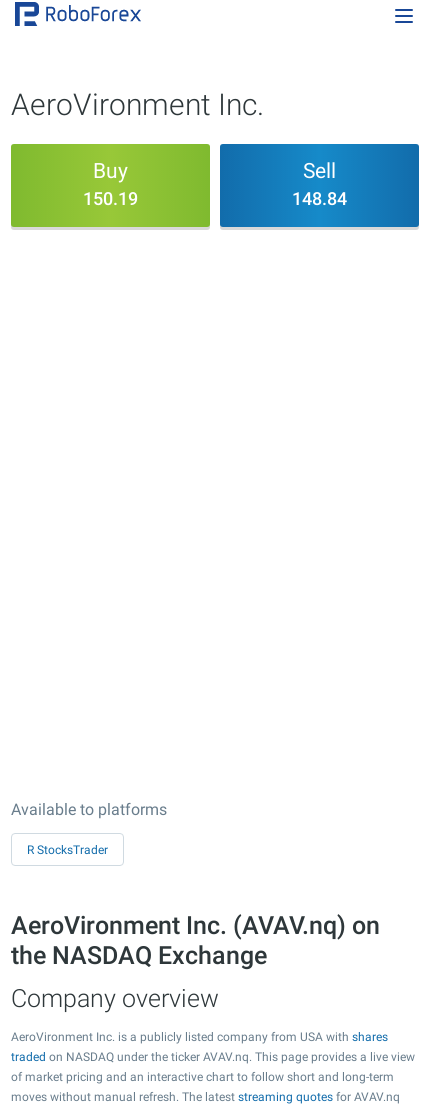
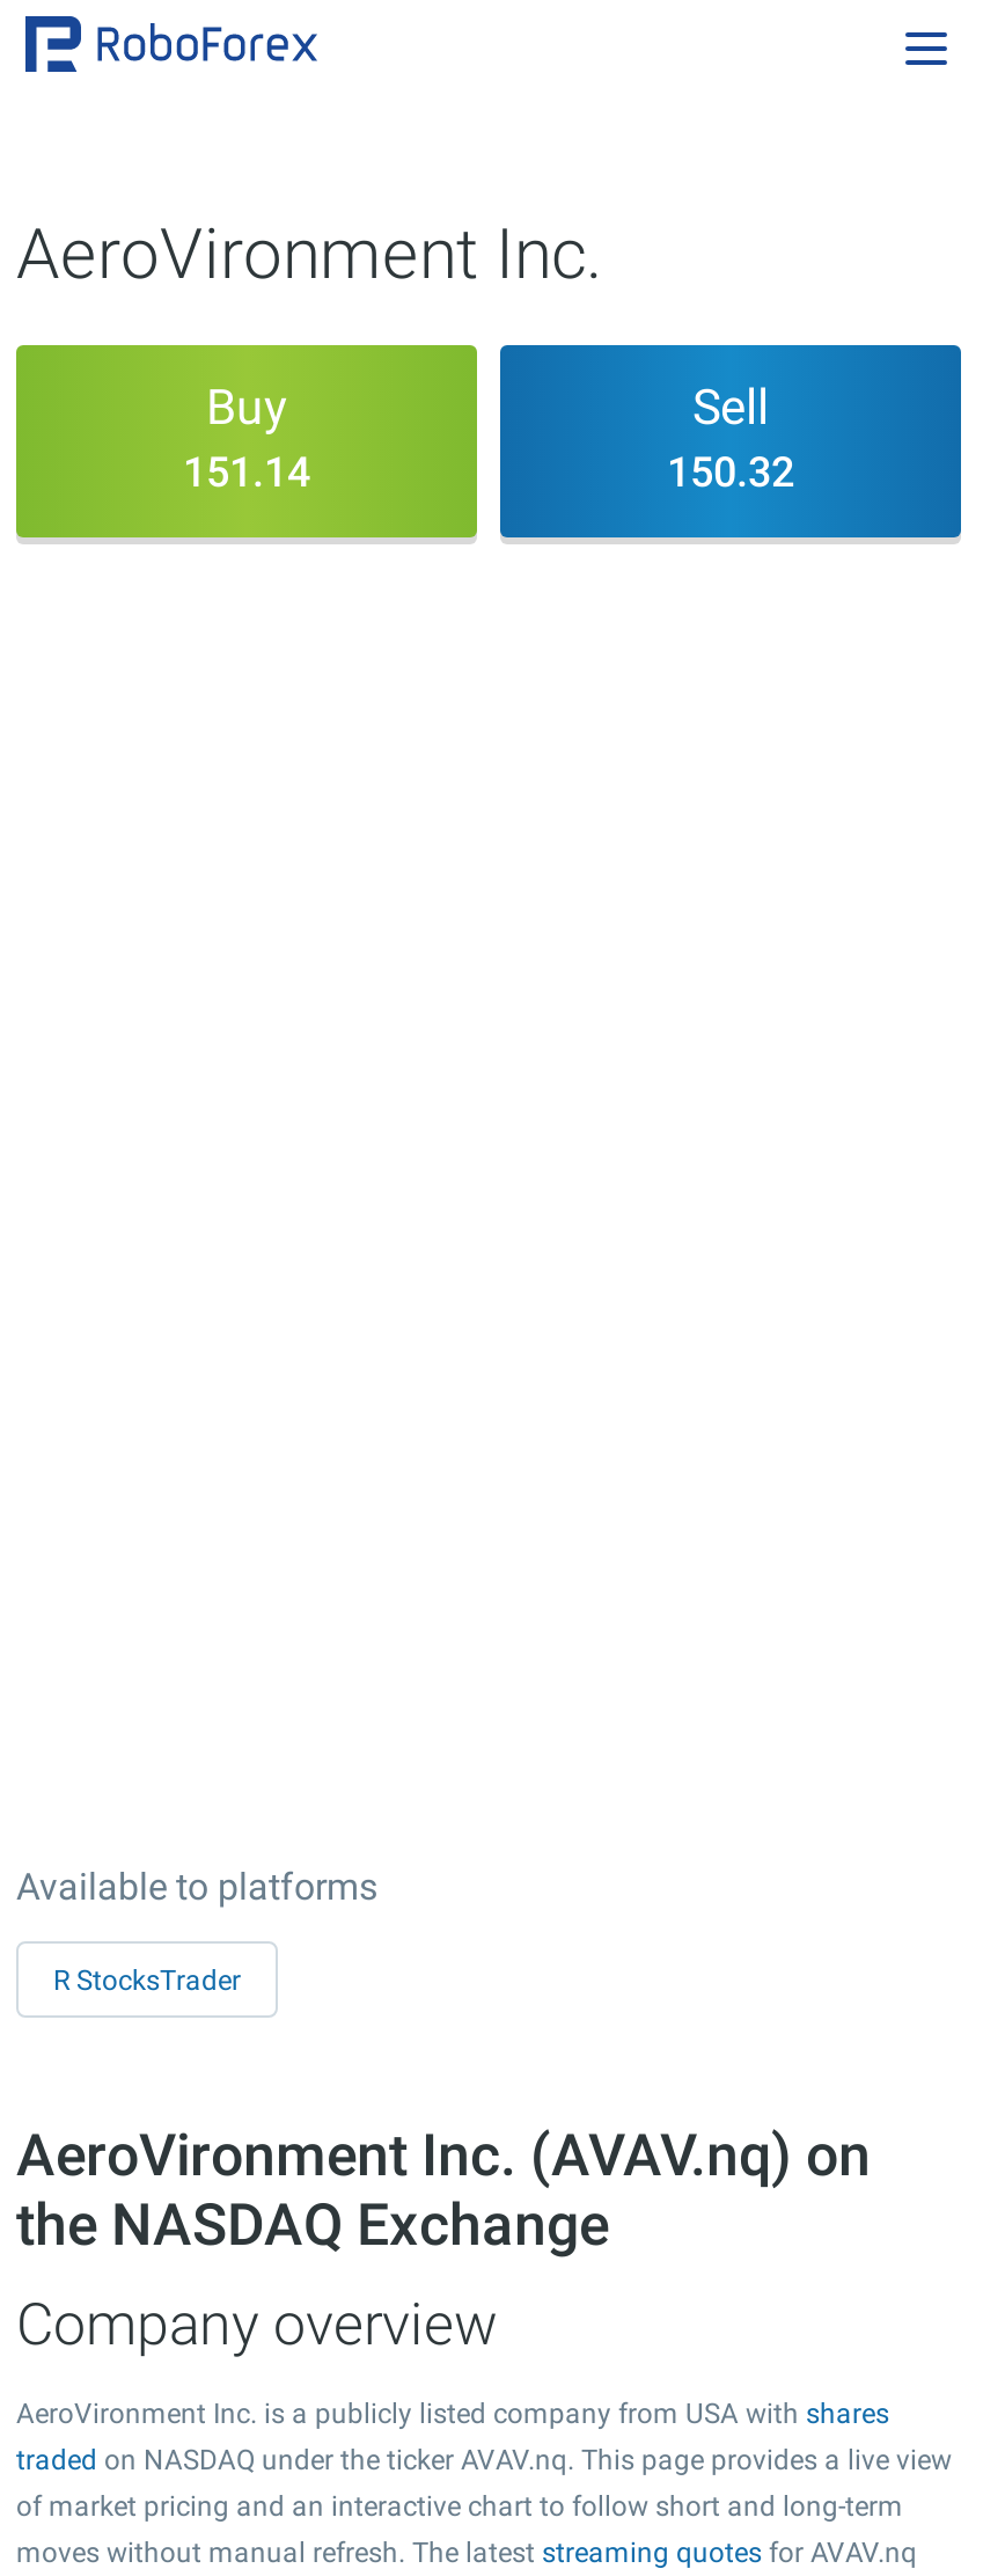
[83,188,138,209] 150.19 -> [183,447,310,496] 151.14
[292,188,347,209] 148.84 -> [667,447,794,496] 150.32

